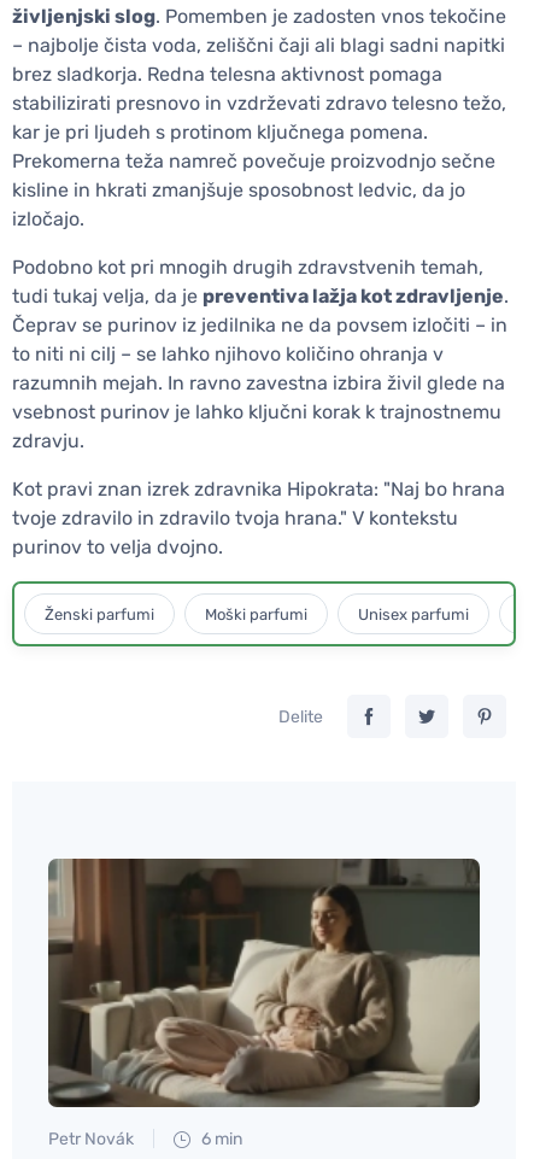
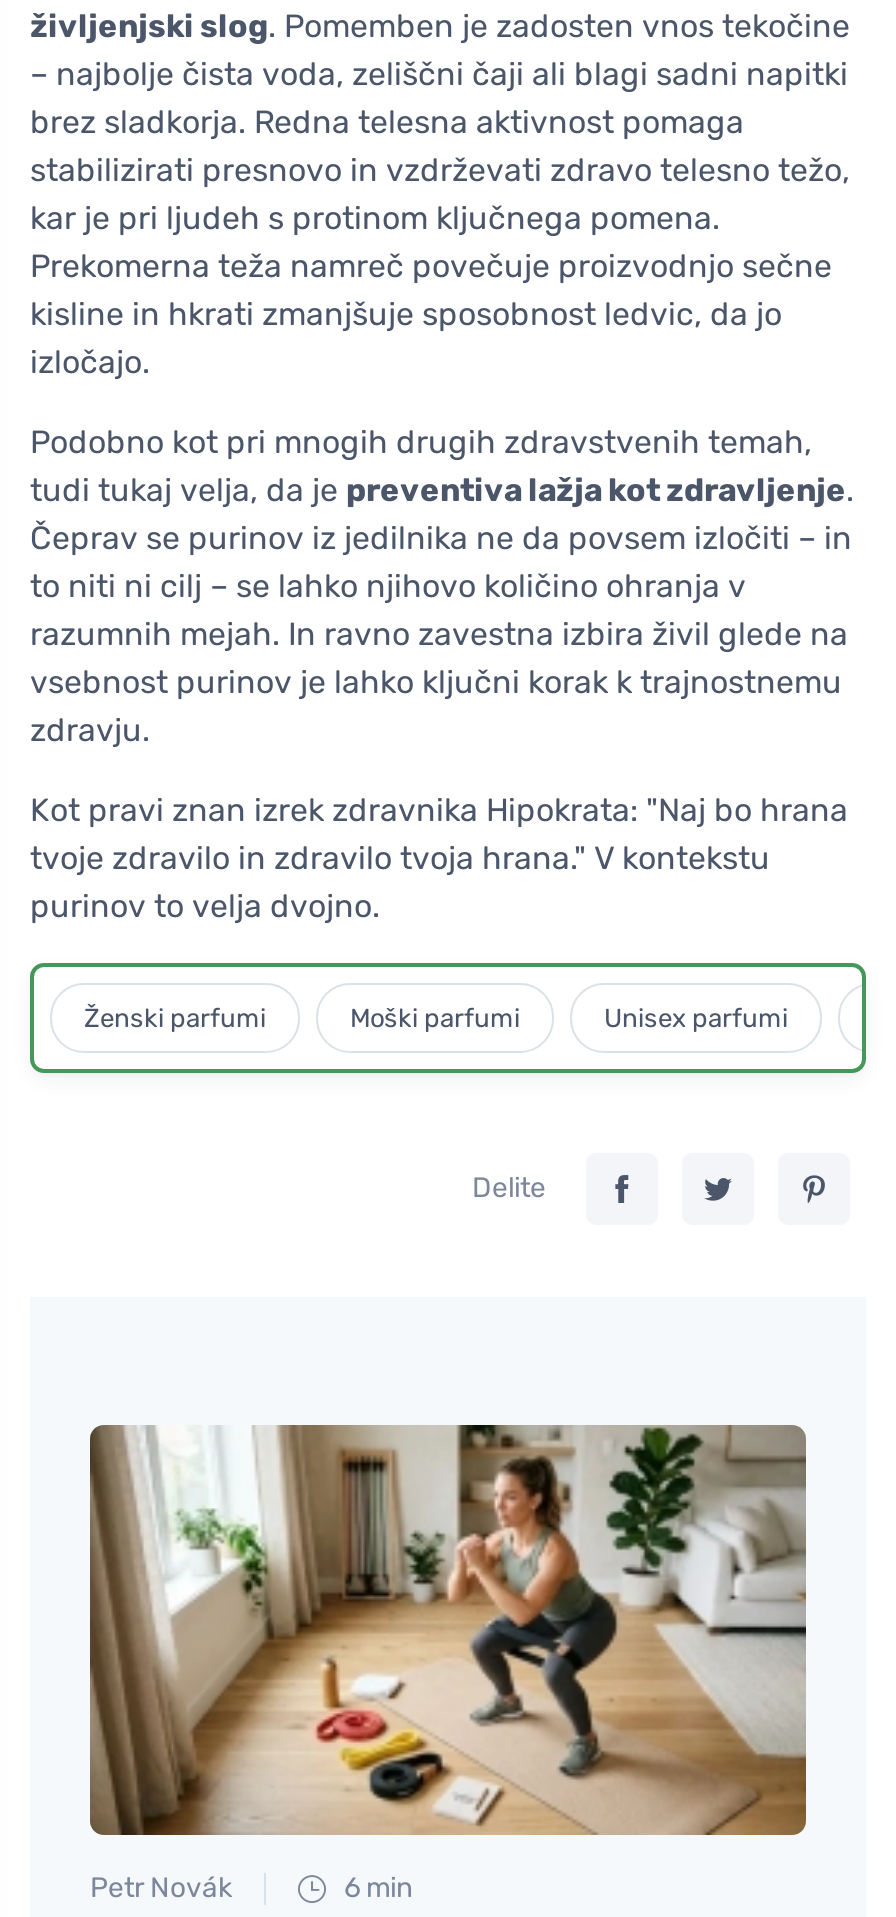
[48,857,480,1108] [image] -> [88,1424,808,1838] [image]

